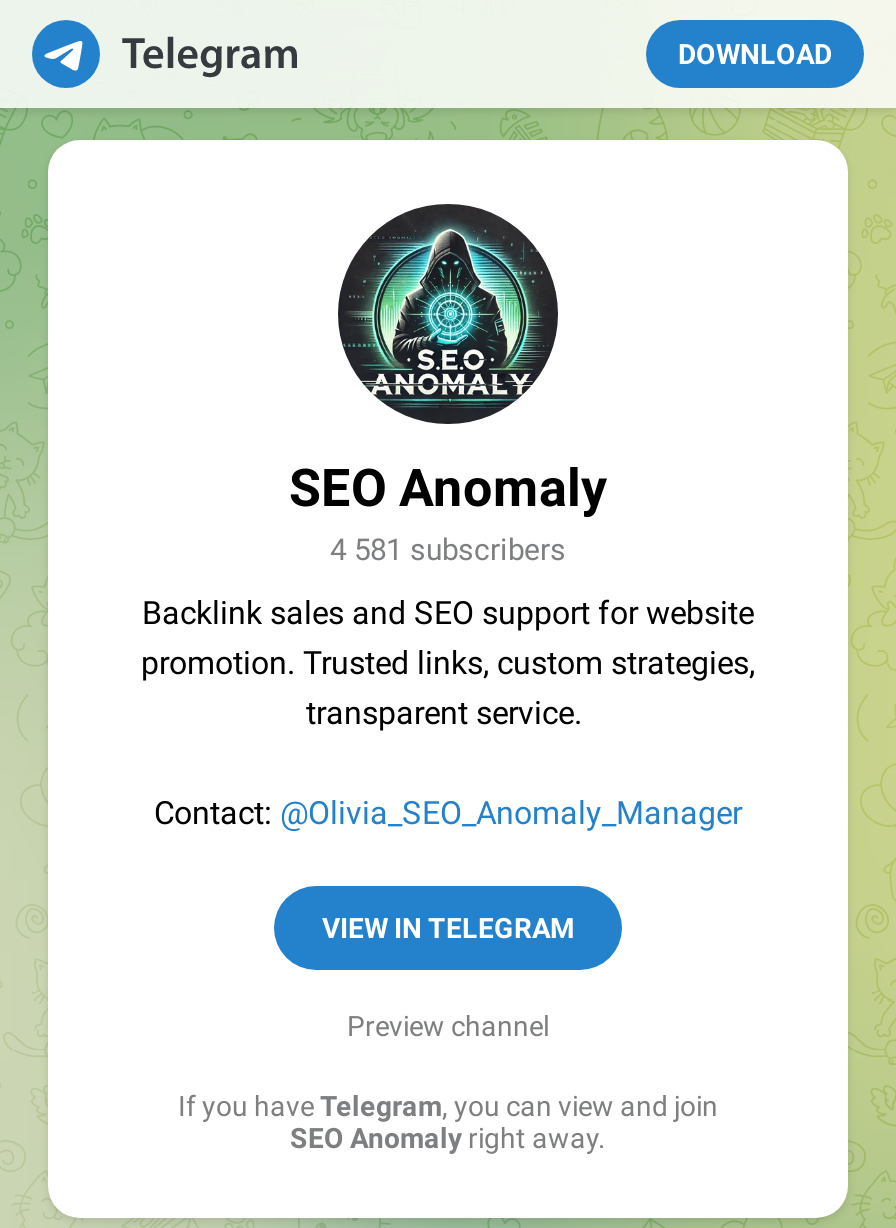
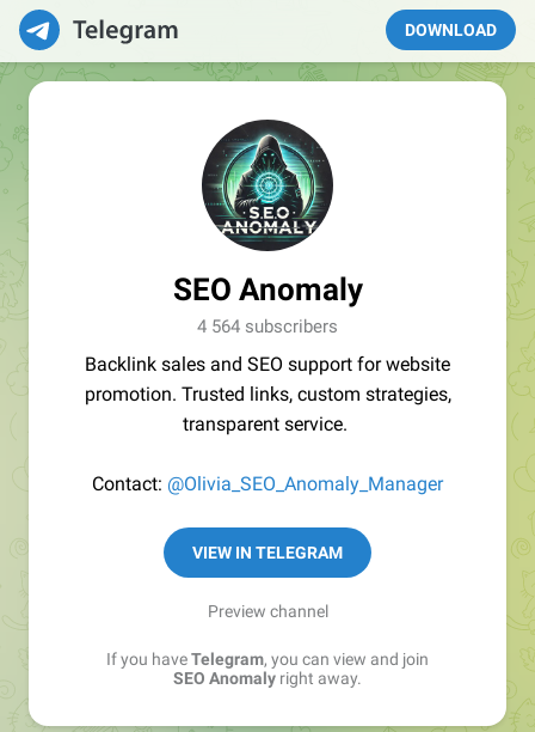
[330,532,566,568] 4 581 subscribers -> [197,316,338,337] 4 564 subscribers

